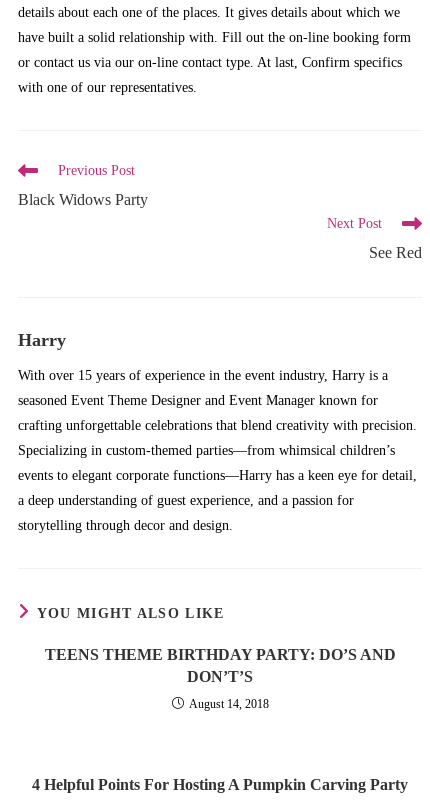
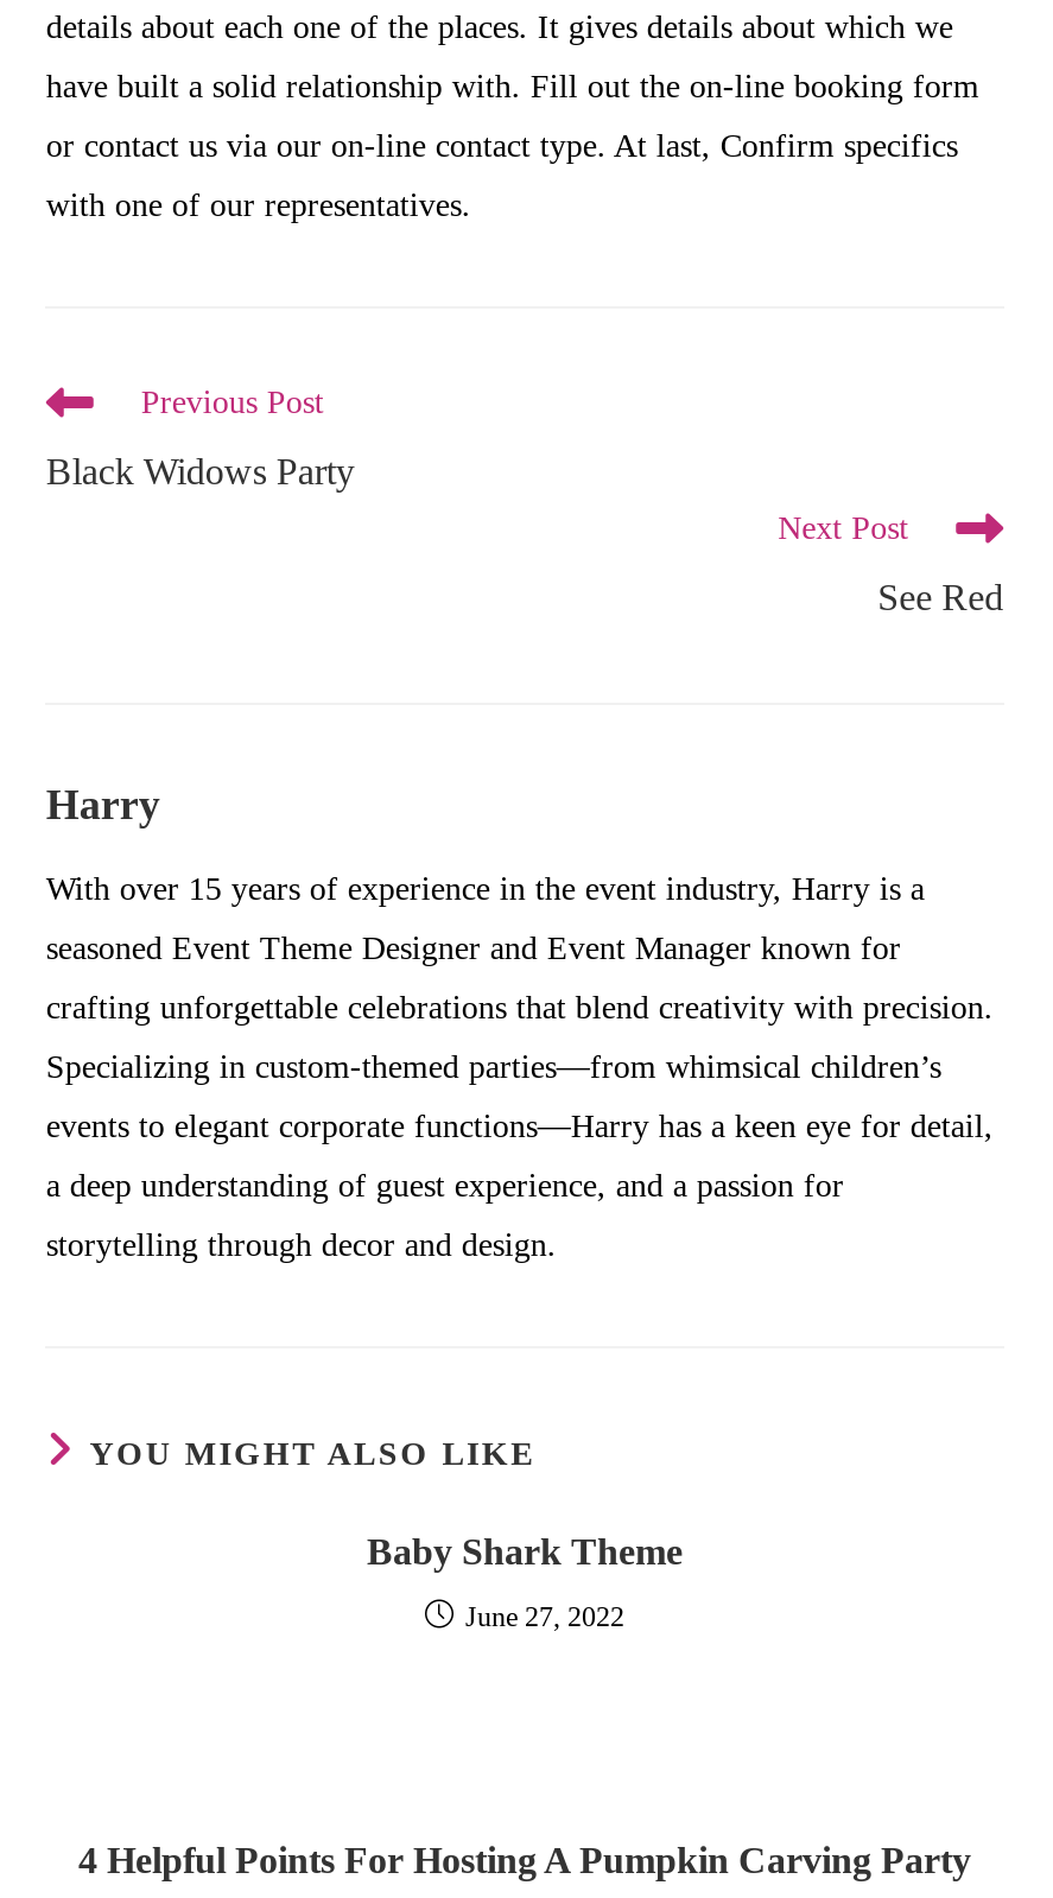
[44,646,395,685] TEENS THEME BIRTHDAY PARTY: DO’S AND | DON’T’S -> [367,1532,683,1573] Baby Shark Theme
[188,697,268,711] August 14, 2018 -> [465,1601,624,1634] June 27, 2022

